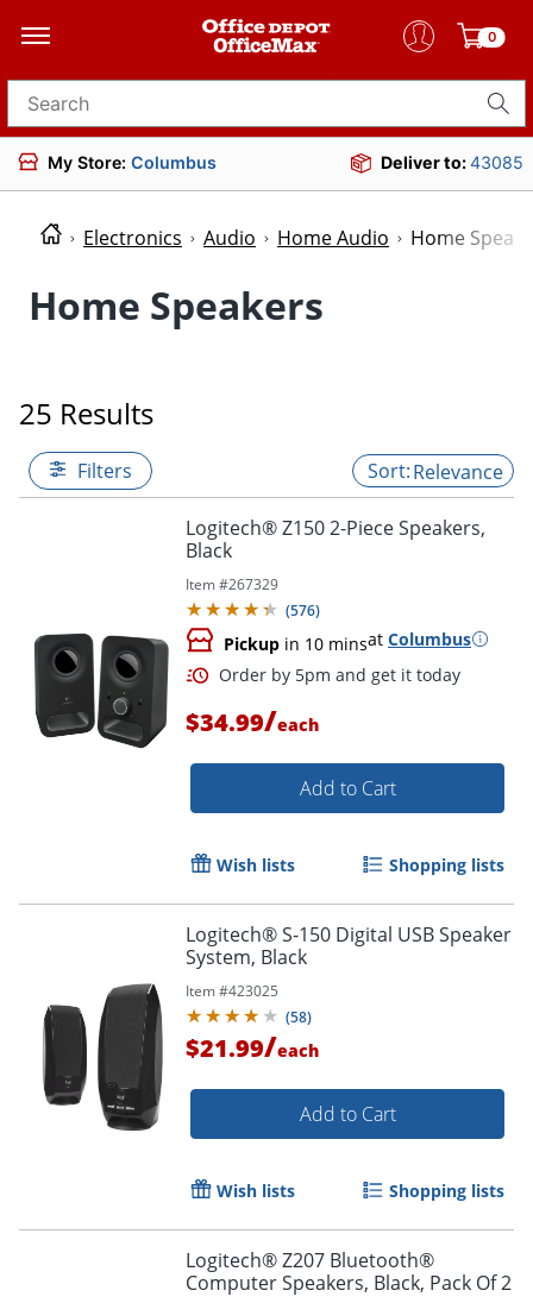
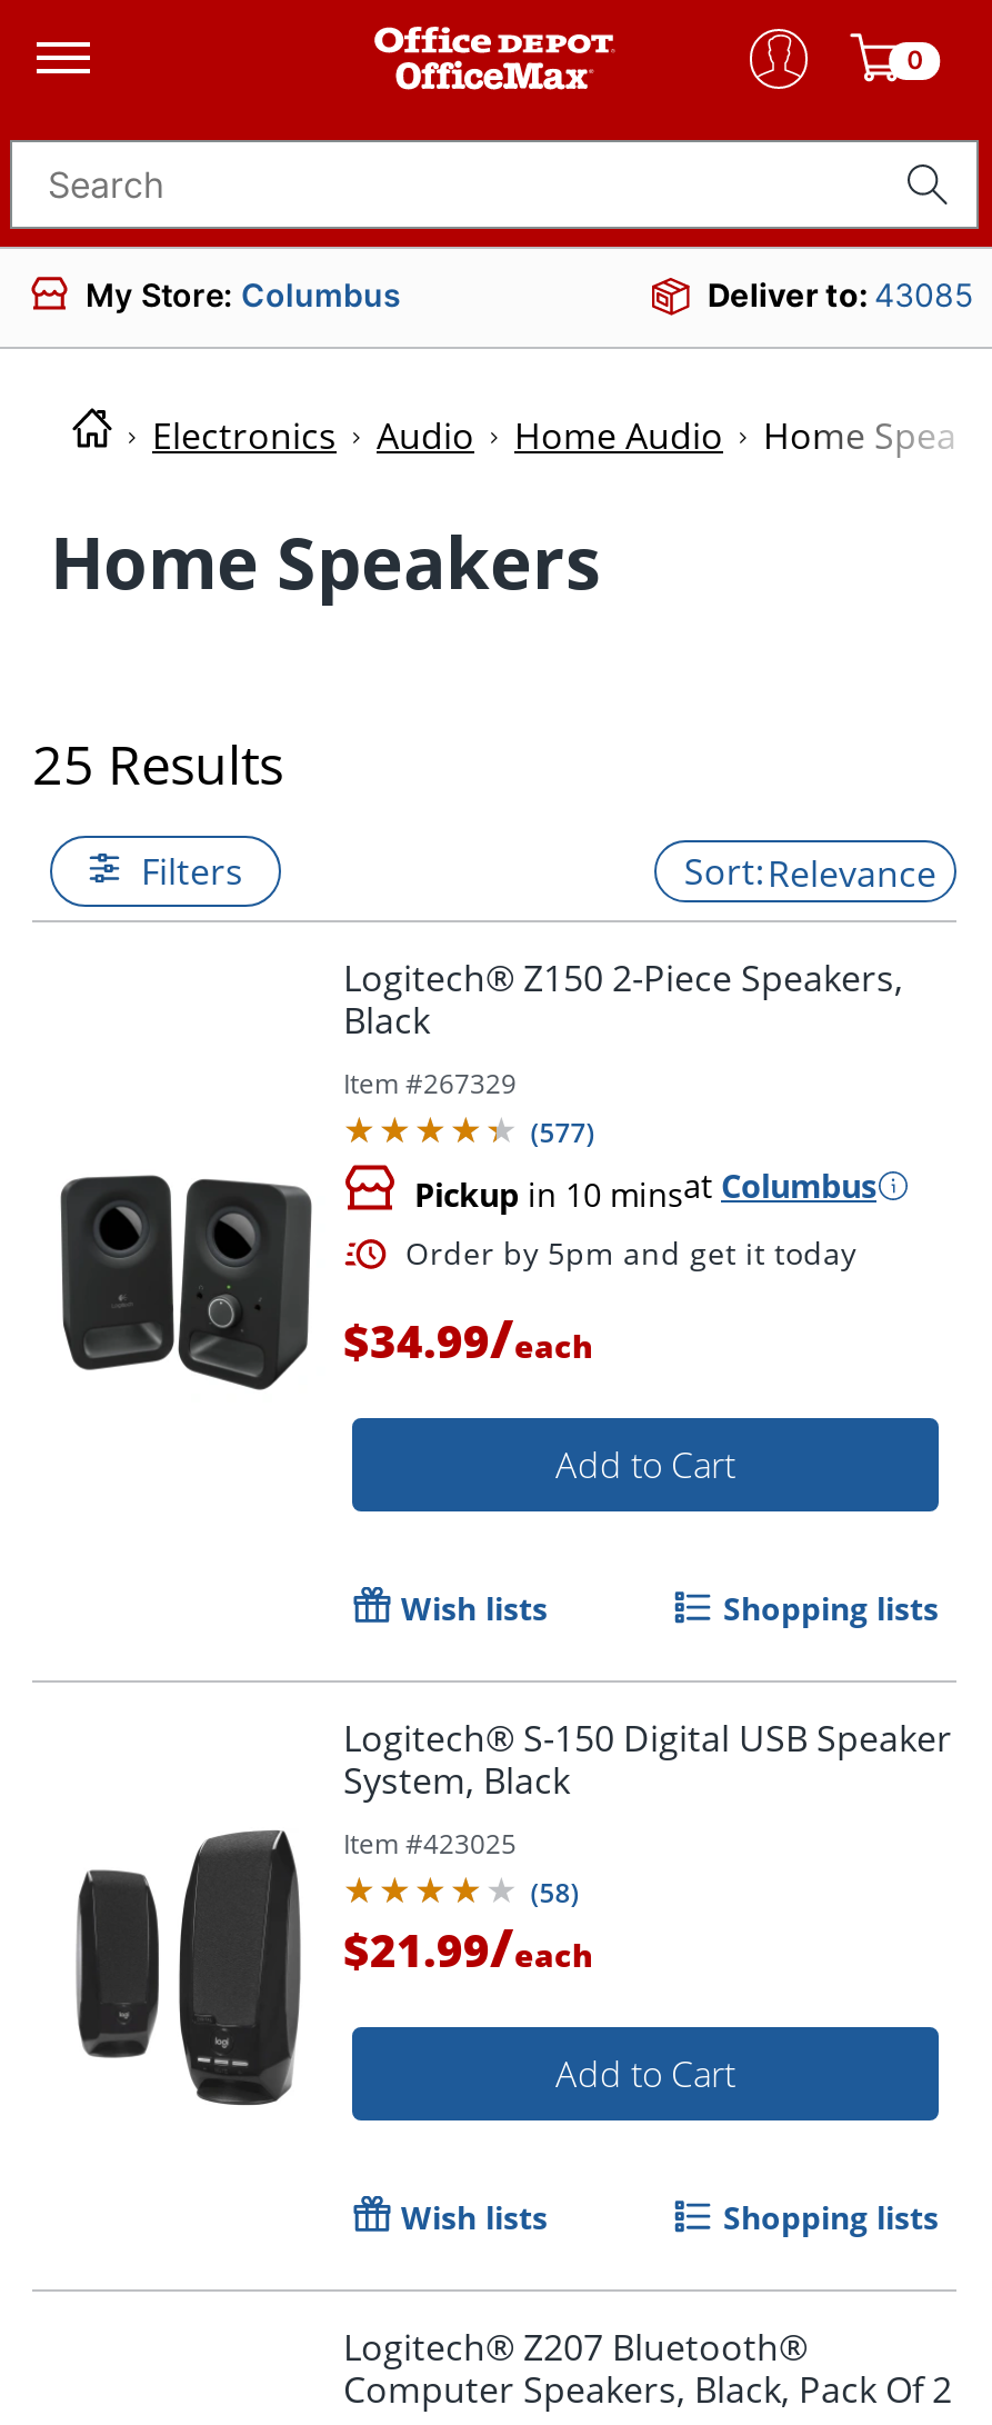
[286,600,320,620] (576) -> [530,1113,595,1151] (577)

